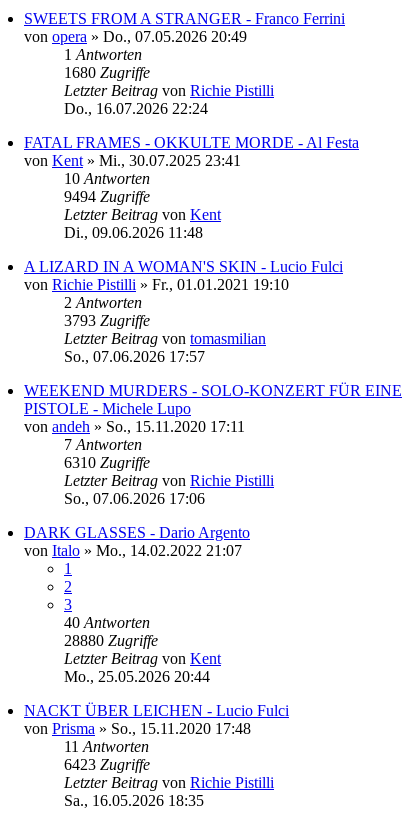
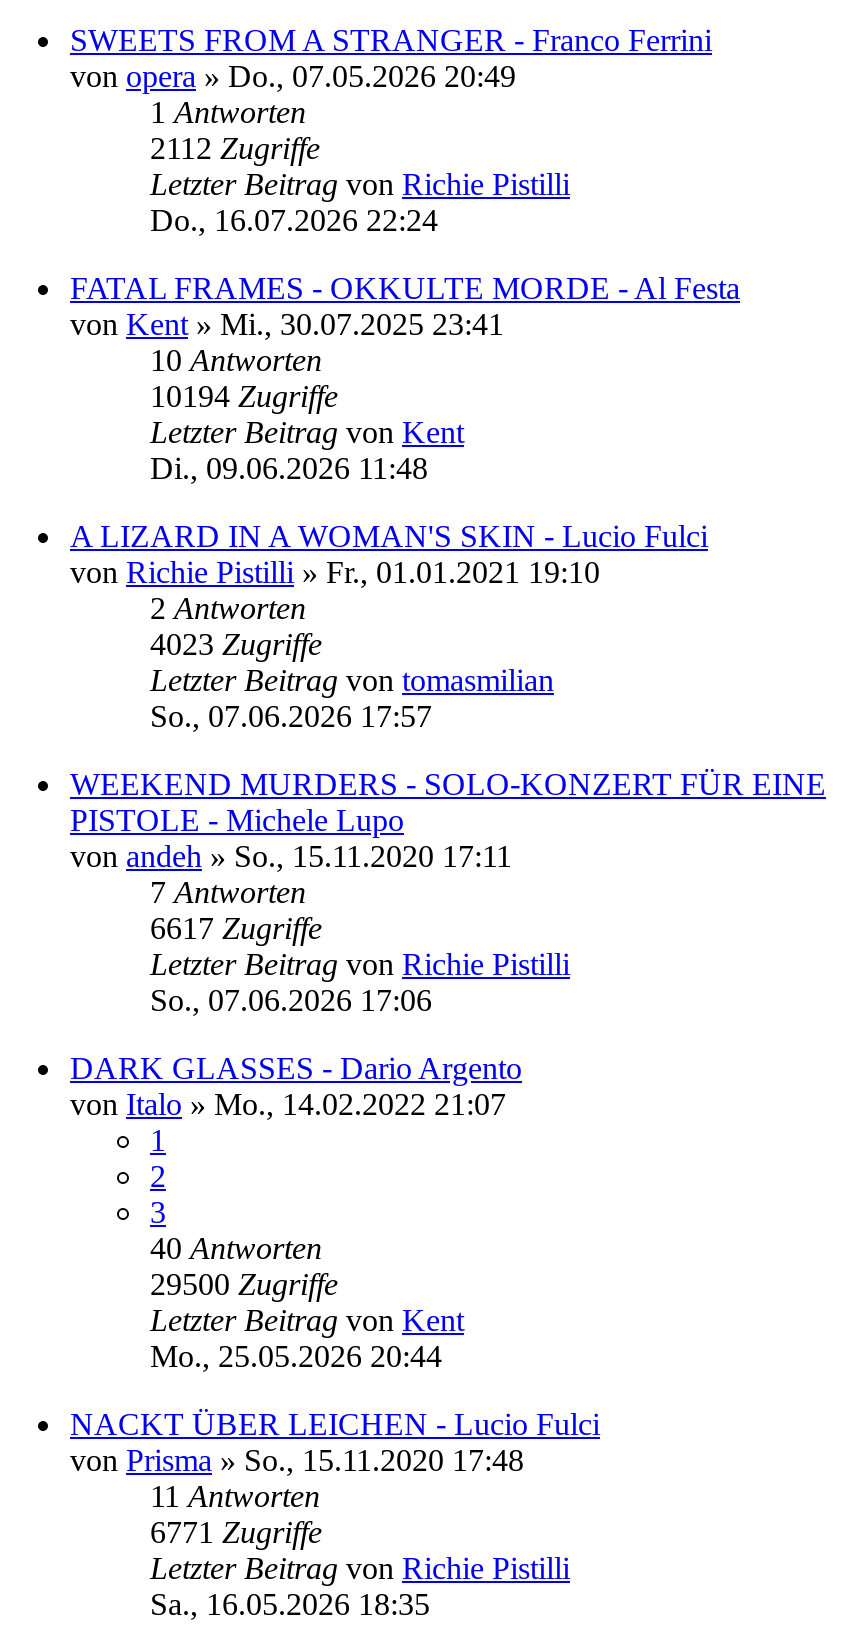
[64,64,150,81] 1680 Zugriffe -> [150,131,320,165] 2112 Zugriffe
[64,188,150,205] 9494 Zugriffe -> [150,379,338,413] 10194 Zugriffe
[64,312,150,329] 3793 Zugriffe -> [150,627,322,661] 4023 Zugriffe
[64,454,150,471] 6310 Zugriffe -> [150,911,322,945] 6617 Zugriffe
[64,632,158,649] 28880 Zugriffe -> [150,1267,338,1301] 29500 Zugriffe
[64,756,150,773] 6423 Zugriffe -> [150,1515,322,1549] 6771 Zugriffe

